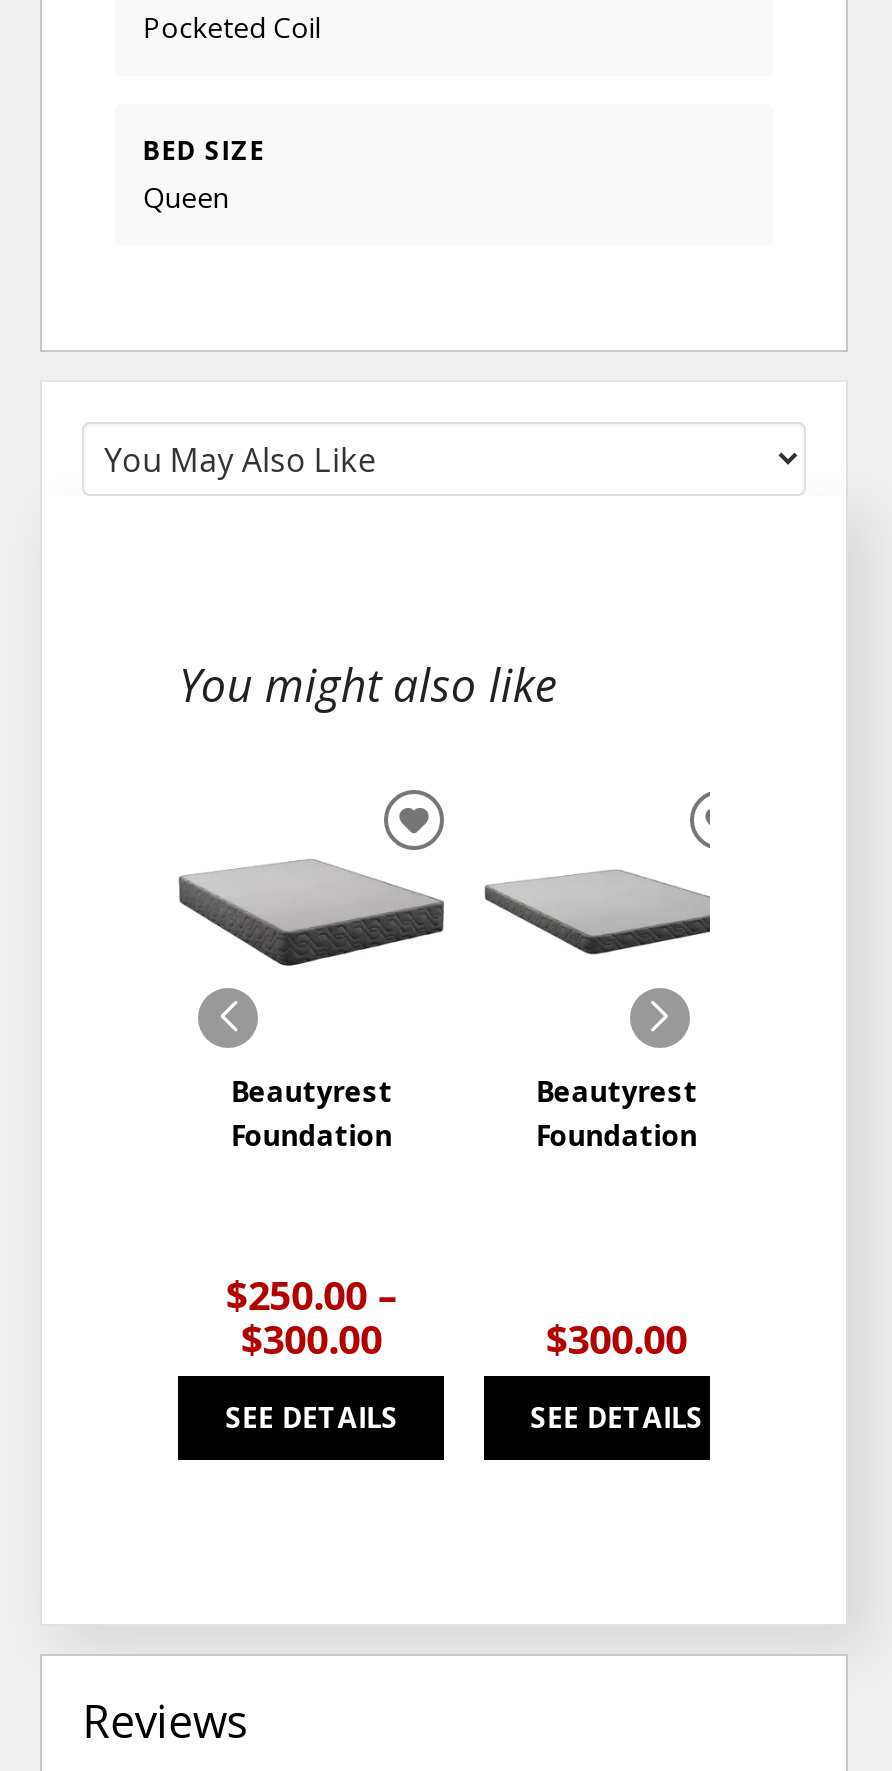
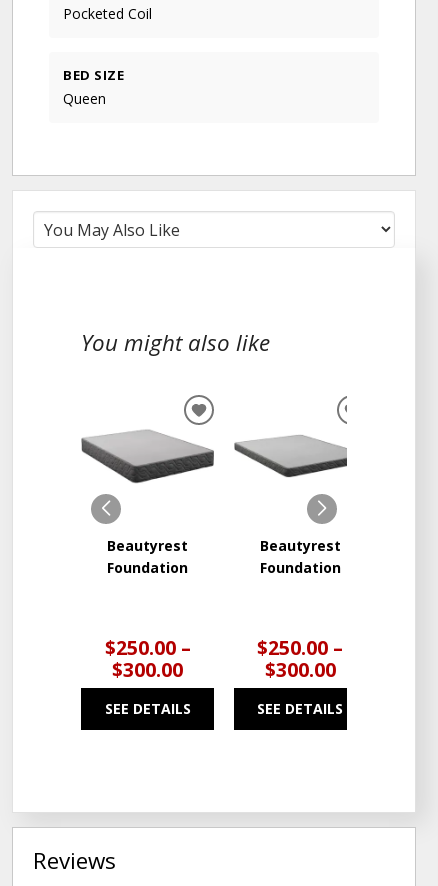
none -> [257,634,343,661] $250.00 –

